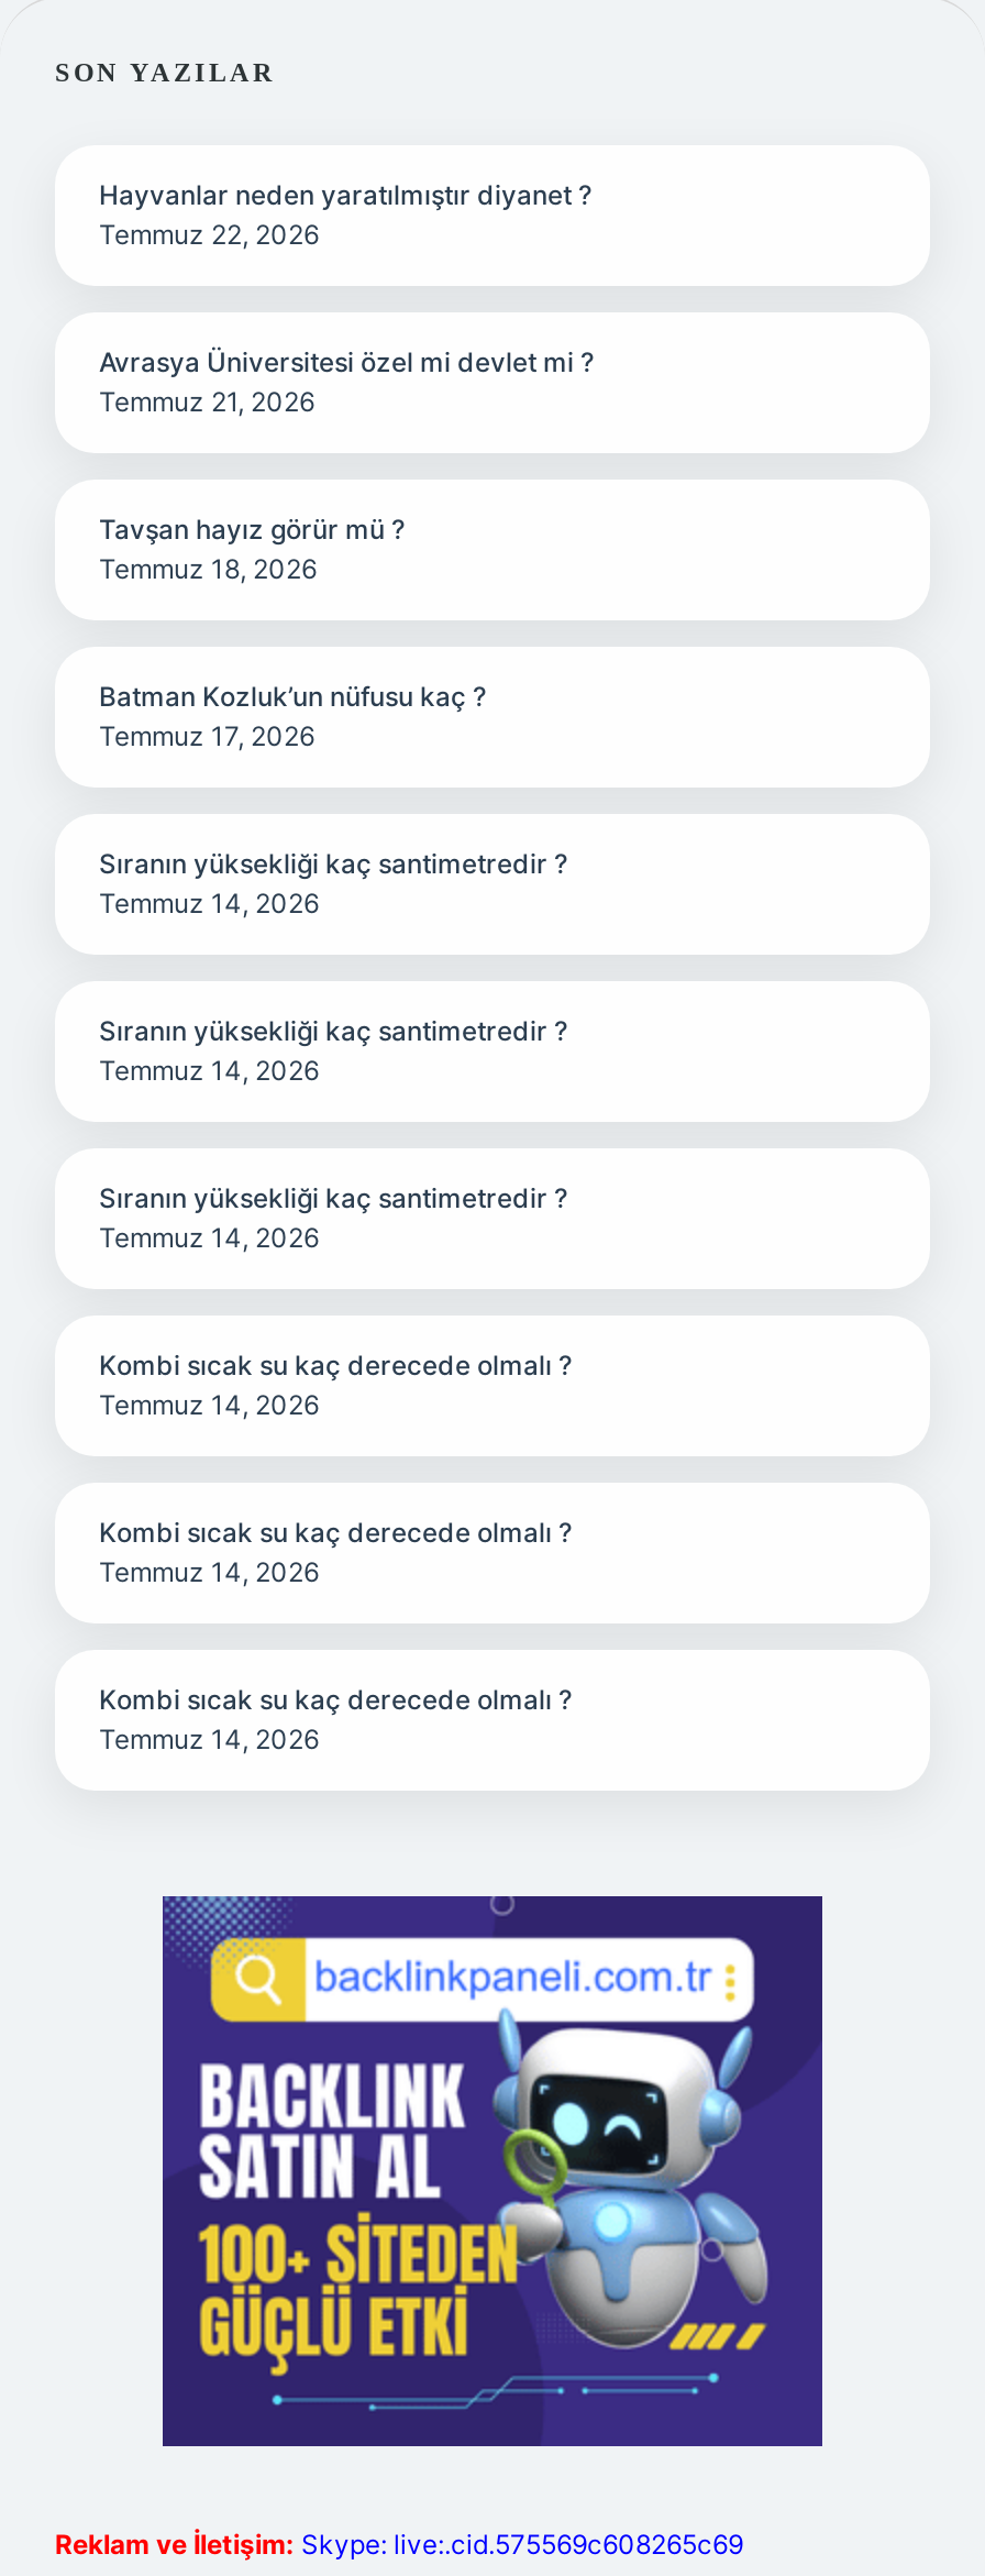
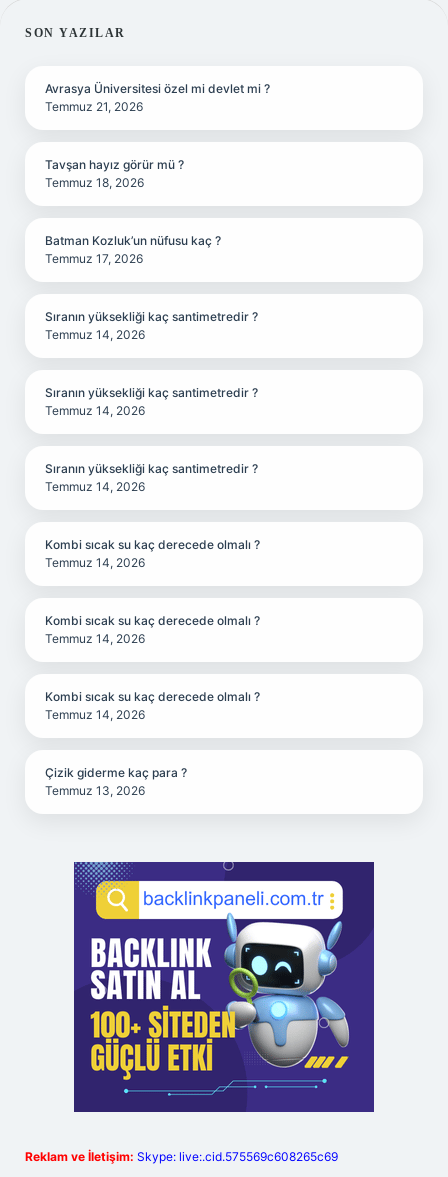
[99,178,591,251] Hayvanlar neden yaratılmıştır diyanet ? | Temmuz 22, 2026 -> none
moved [99,345,594,1755] -> [45,81,270,722]: Avrasya Üniversitesi özel mi devlet mi ? | Temmuz 21, 2026 | Tavşan hayız görür mü ? | ... | Kombi sıcak su kaç derecede olmalı ? | Temmuz 14, 2026
none -> [45,765,187,798] Çizik giderme kaç para ? | Temmuz 13, 2026

